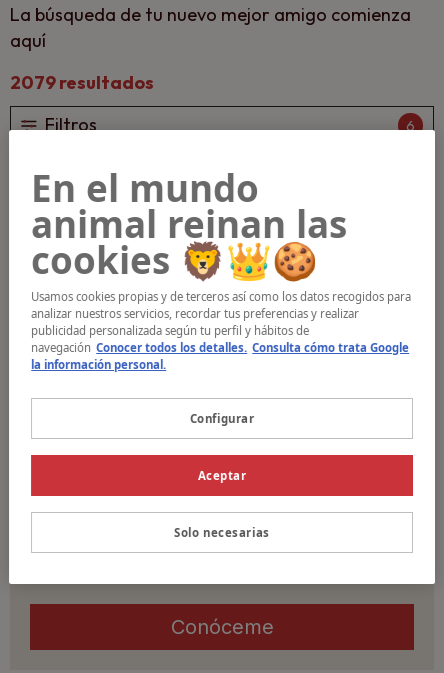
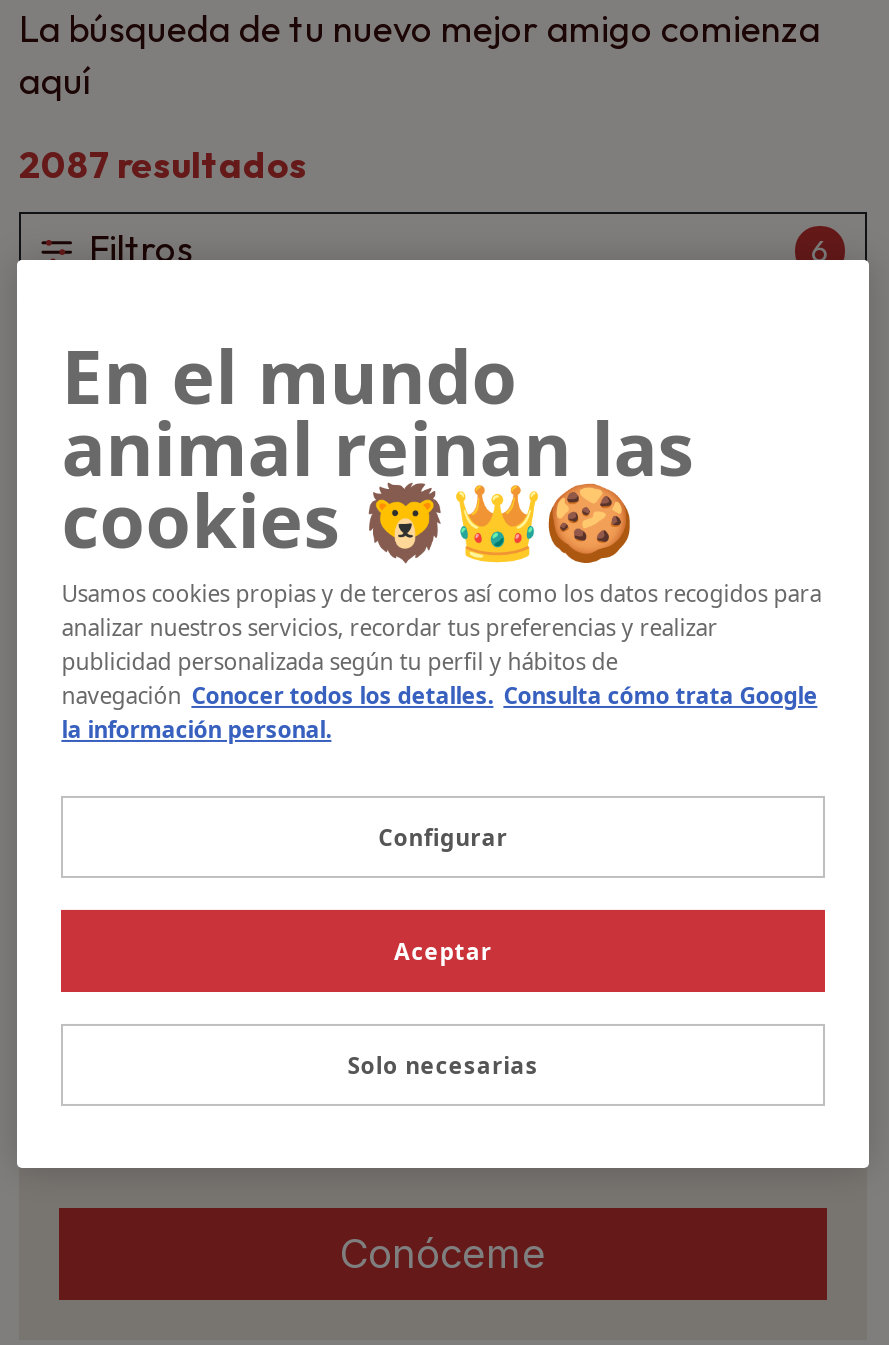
[10,71,154,94] 2079 resultados -> [19,142,307,188] 2087 resultados

